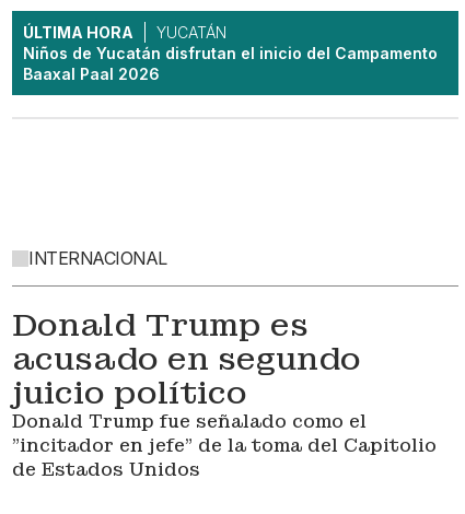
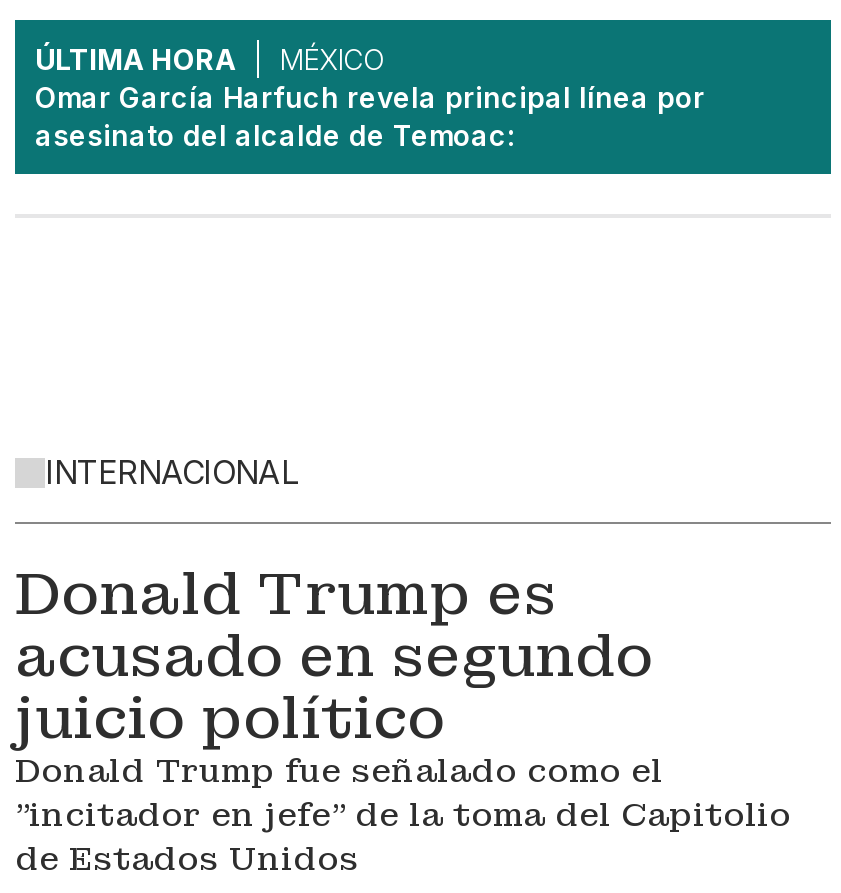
[23,23,438,83] YUCATÁN | Niños de Yucatán disfrutan el inicio del Campamento | Baaxal Paal 2026 -> [35,42,705,152] MÉXICO | Omar García Harfuch revela principal línea por | asesinato del alcalde de Temoac:

